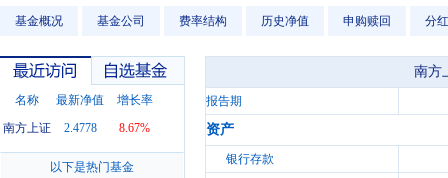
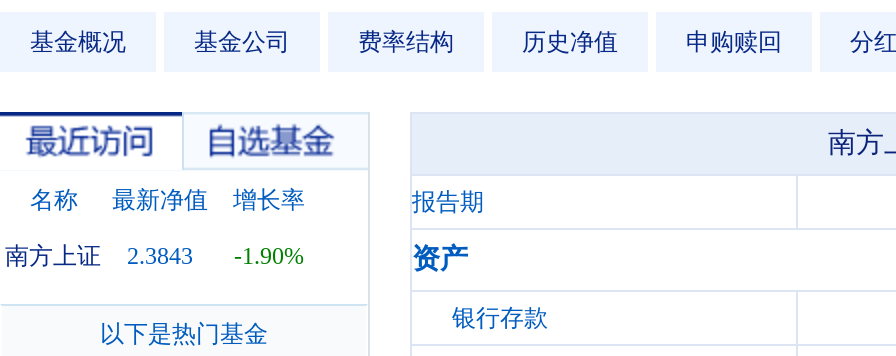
[63,121,96,135] 2.4778 -> [127,242,193,270] 2.3843
[119,121,150,135] 8.67% -> [234,242,304,270] -1.90%

